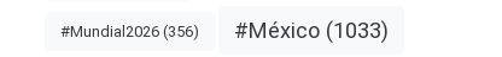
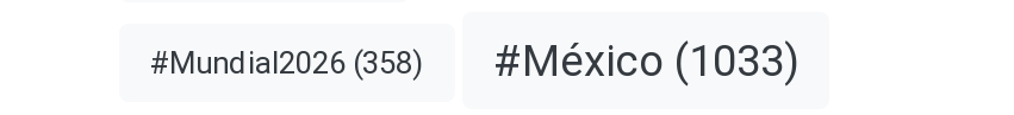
[60,18,389,43] #Mundial2026 (356) #México (1033) -> [150,35,798,85] #Mundial2026 (358) #México (1033)

